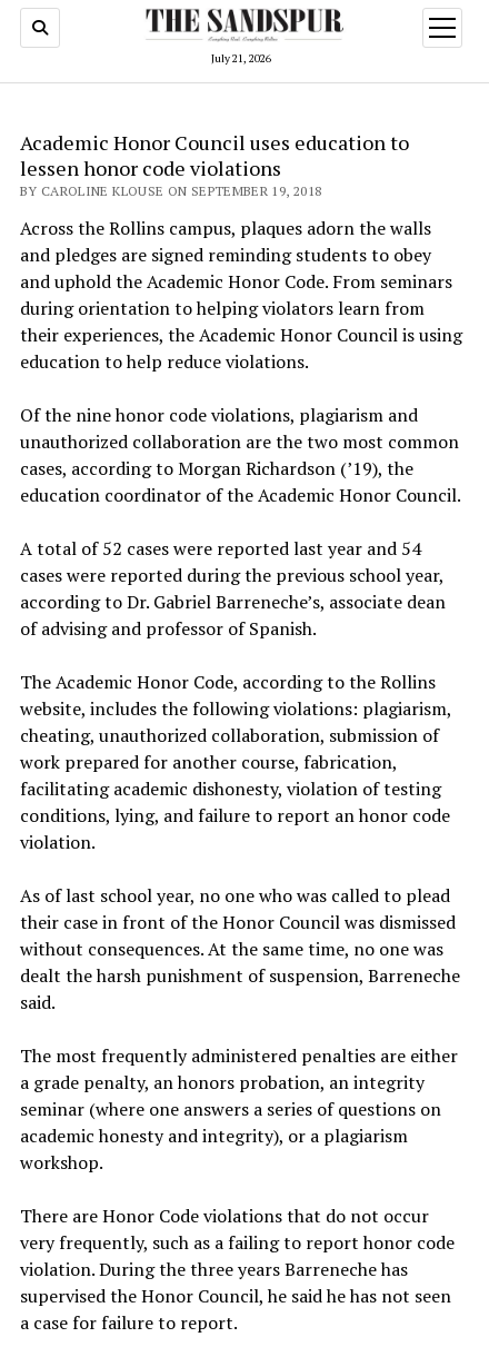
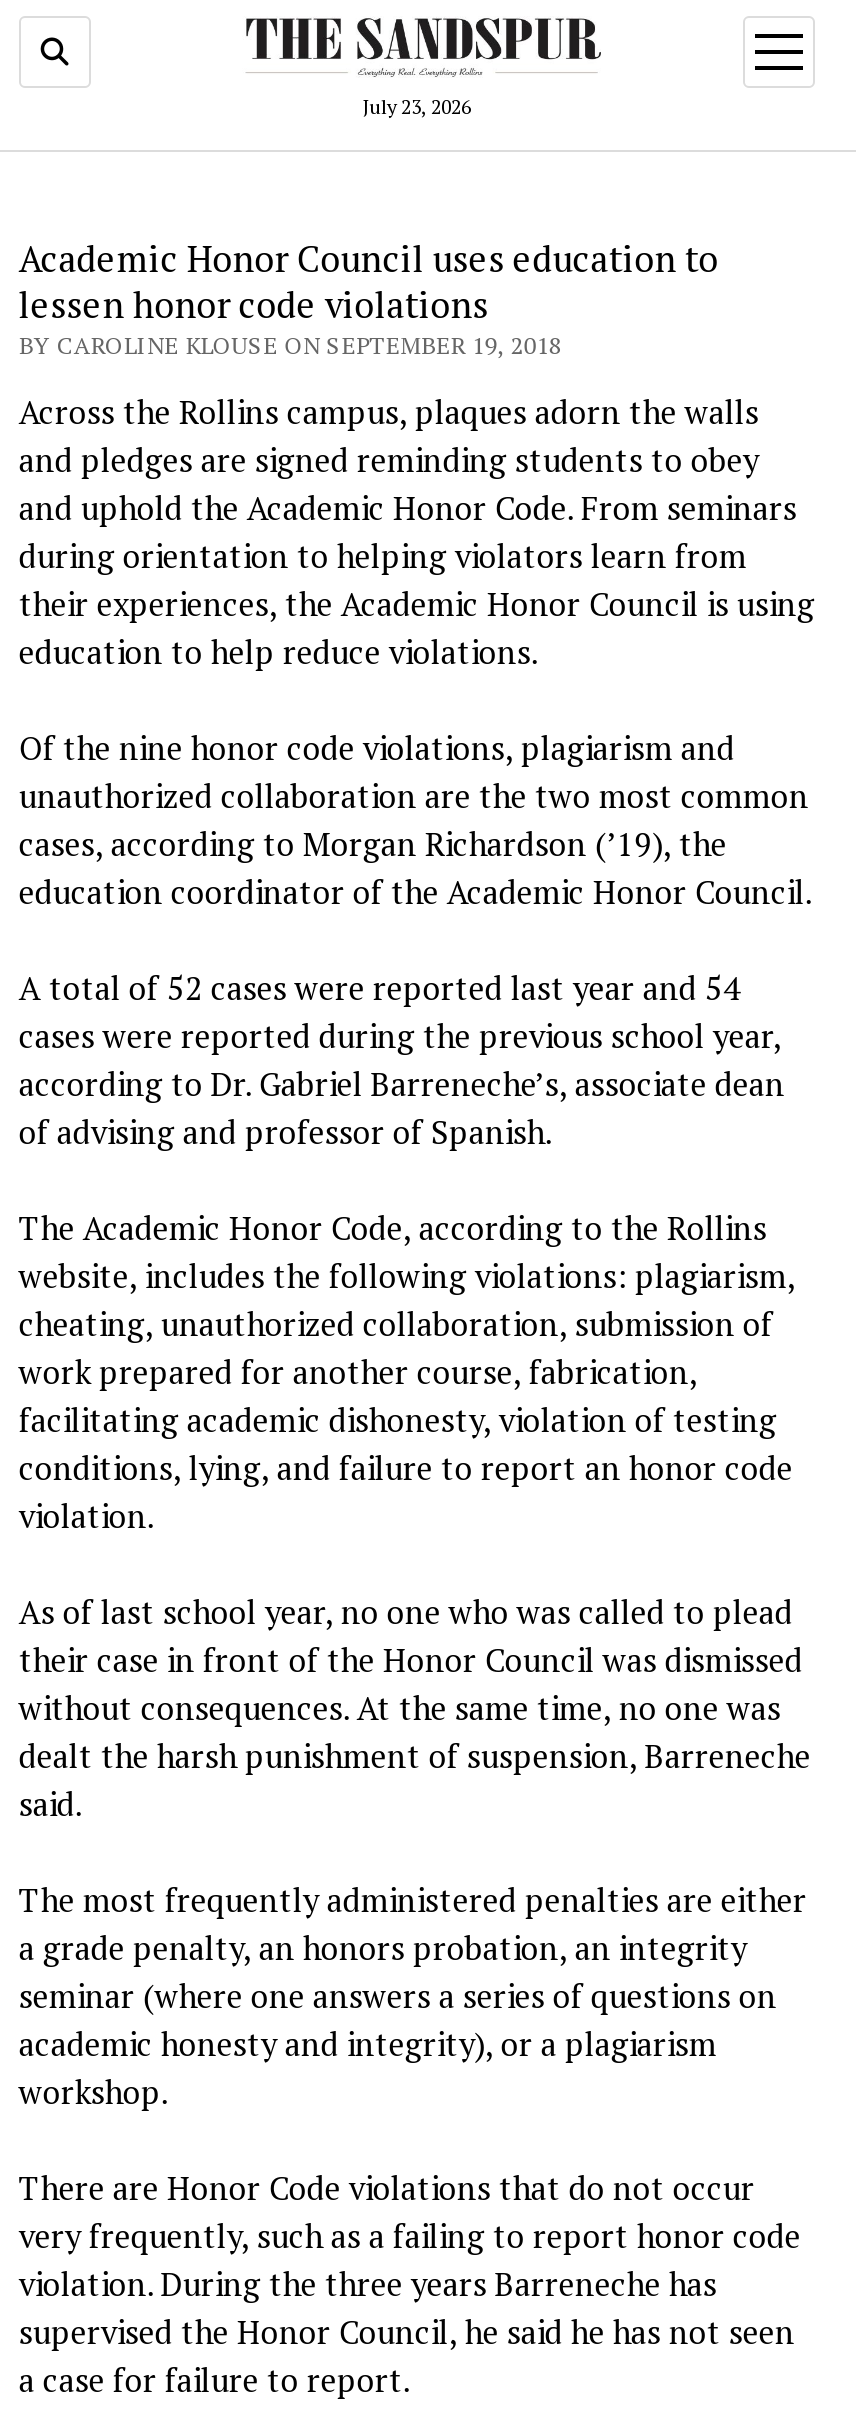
[211,51,271,65] July 21, 2026 -> [363,93,471,119] July 23, 2026

